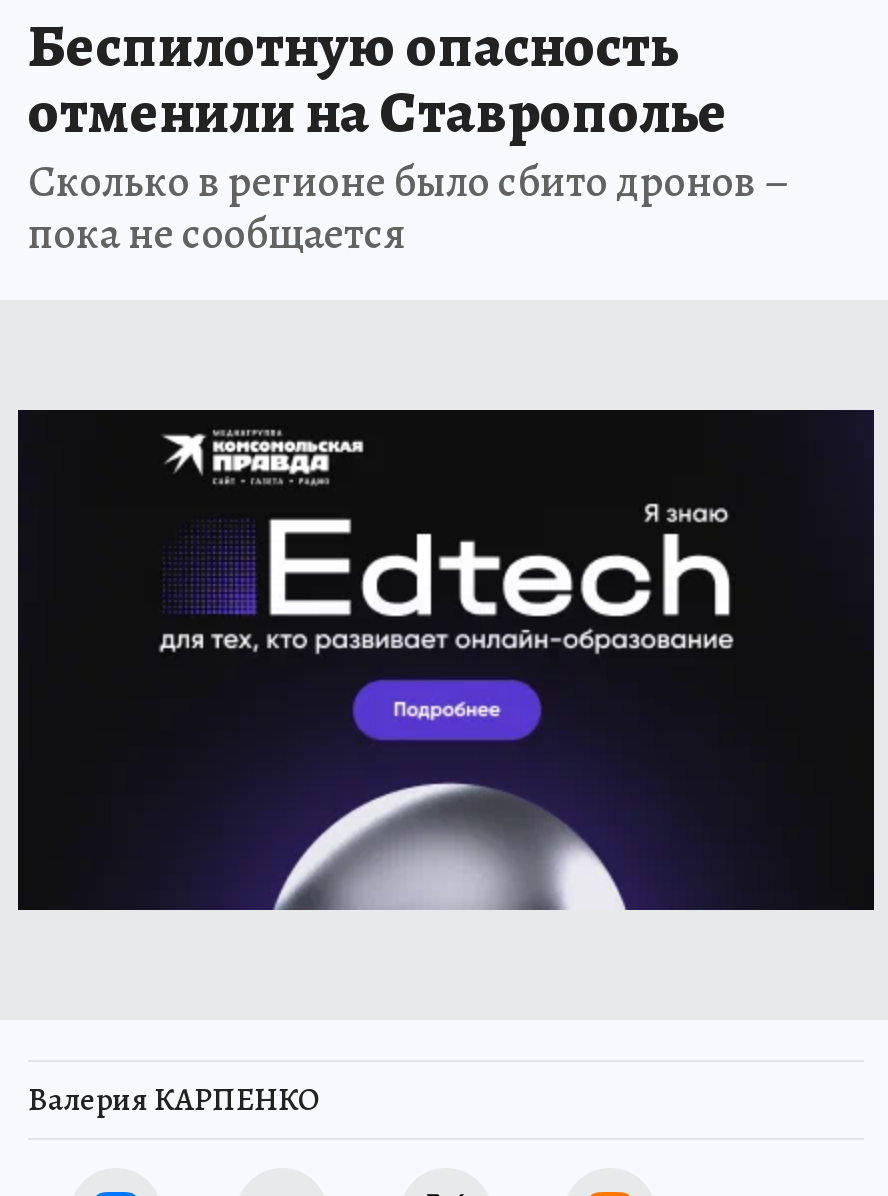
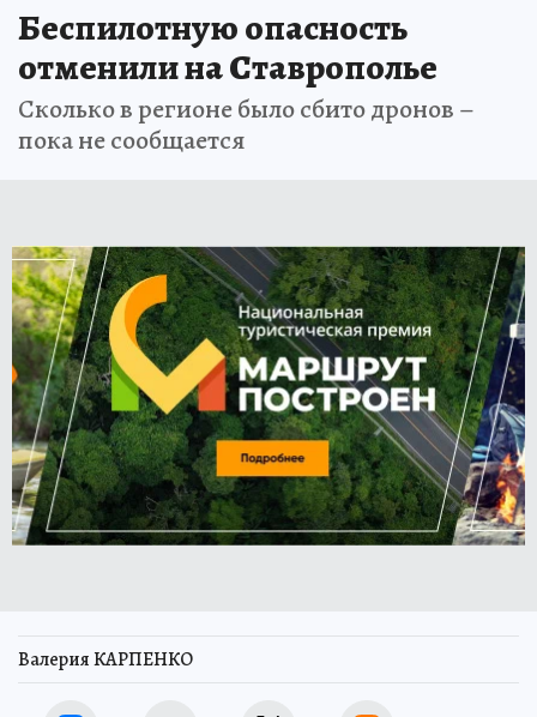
[16,408,876,910] [image] -> [11,246,526,547] [image]

